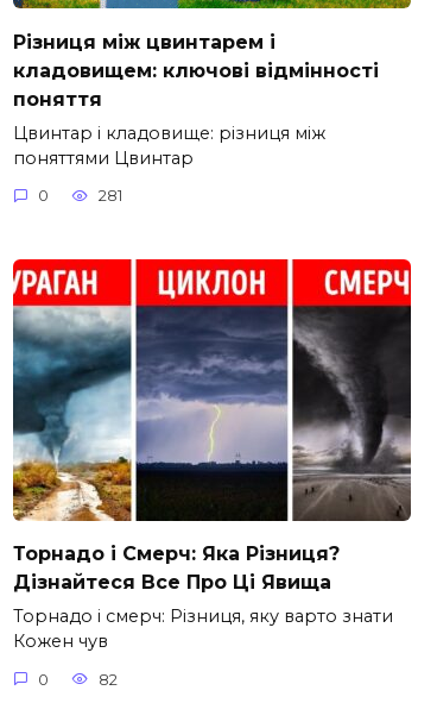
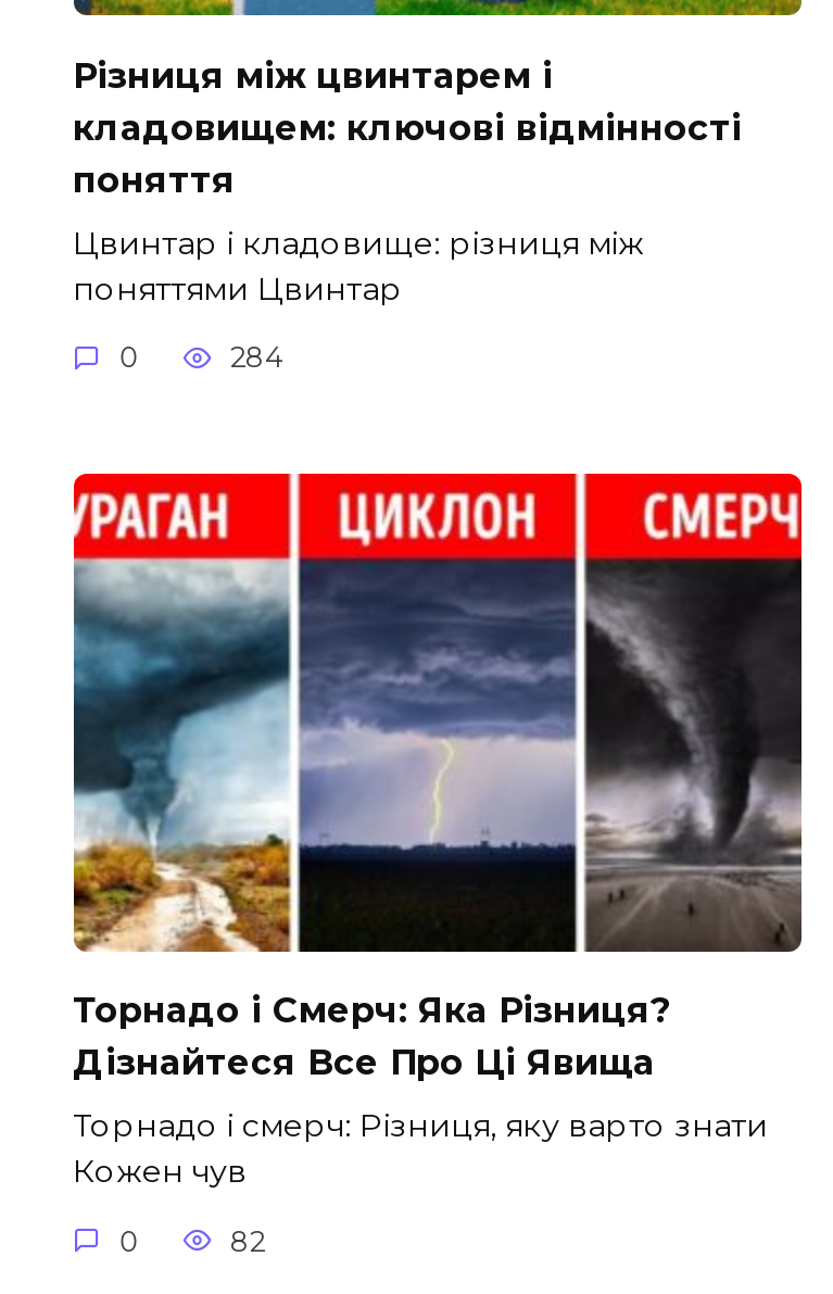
[99,187,122,205] 281 -> [230,342,282,374] 284

